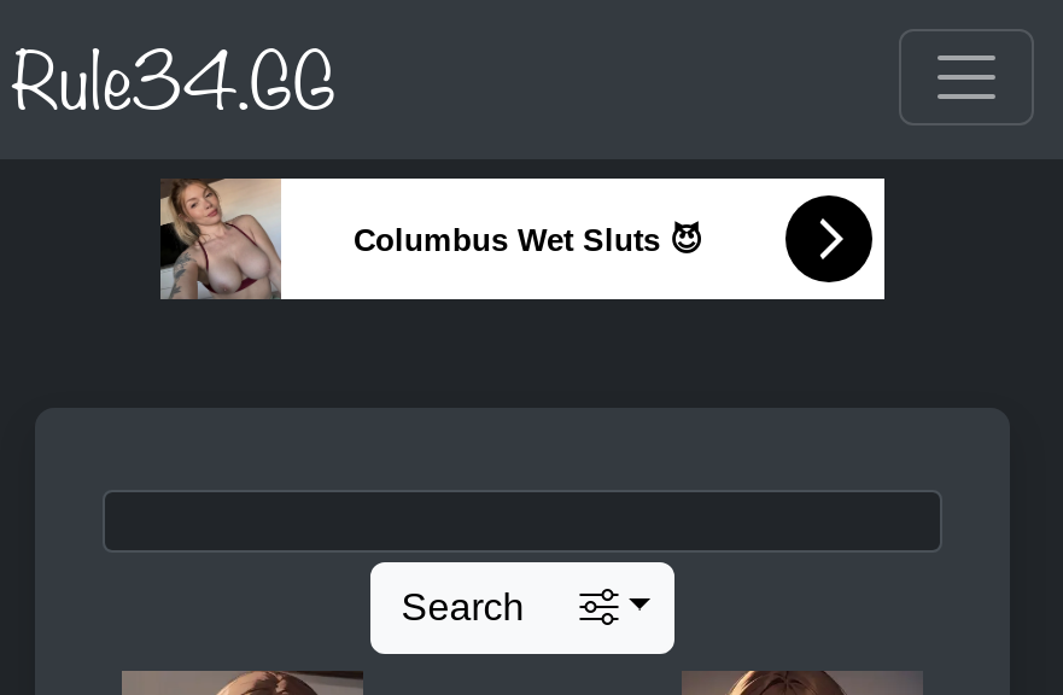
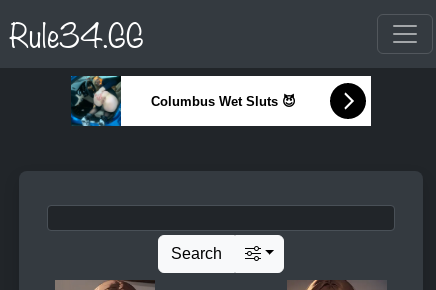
[158,176,284,302] [image] -> [71,75,122,127] [image]

